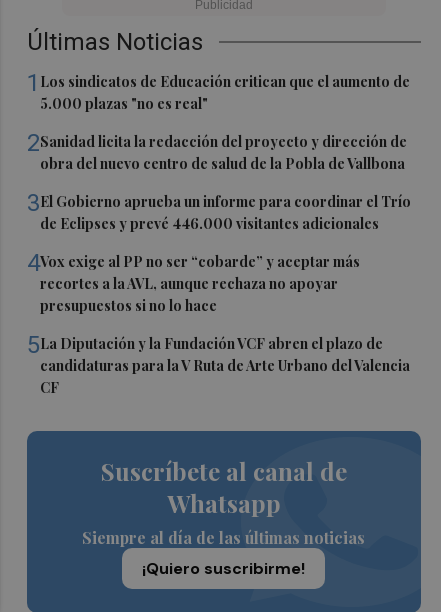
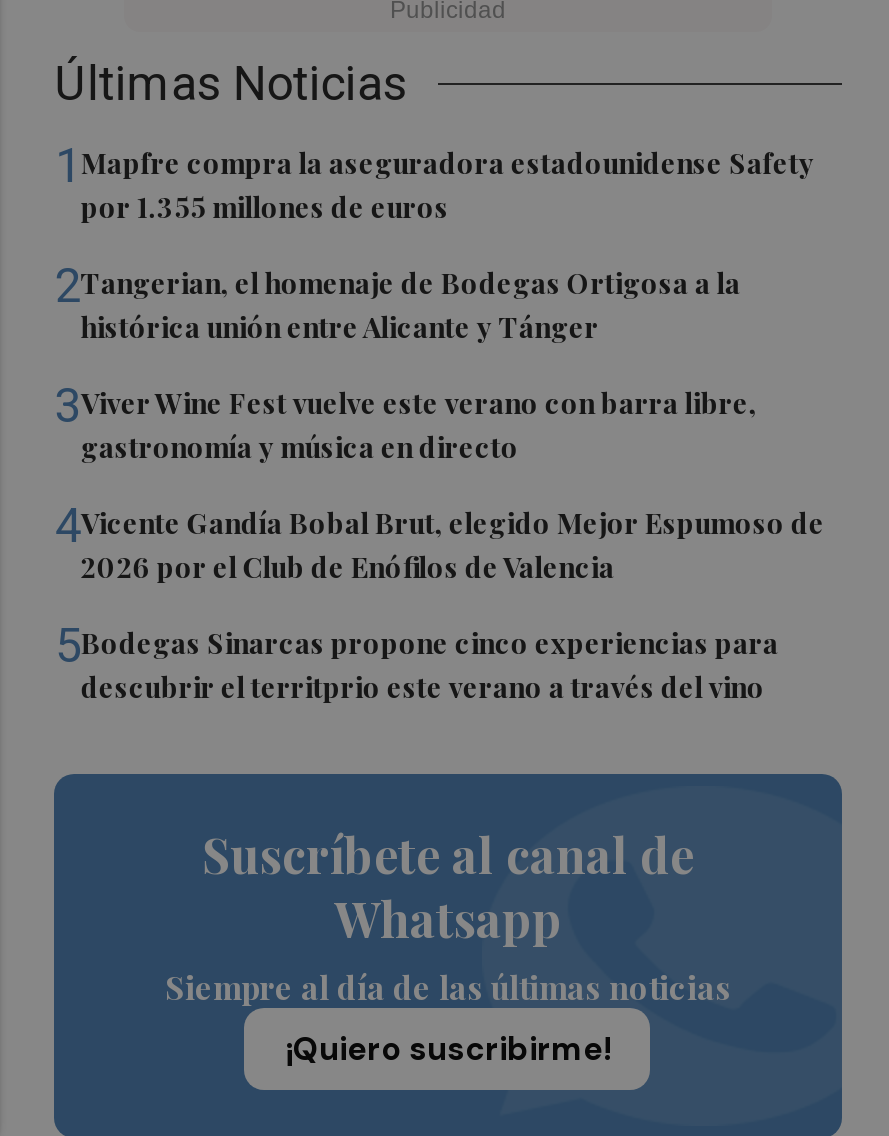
[27,69,410,113] 1 Los sindicatos de Educación critican que el aumento de | 5.000 plazas "no es real" -> [55,137,815,225] 1 Mapfre compra la aseguradora estadounidense Safety | por 1.355 millones de euros
[27,129,407,173] 2Sanidad licita la redacción del proyecto y dirección de | obra del nuevo centro de salud de la Pobla de Vallbona -> [55,257,741,345] 2Tangerian, el homenaje de Bodegas Ortigosa a la | histórica unión entre Alicante y Tánger
[27,189,411,233] 3El Gobierno aprueba un informe para coordinar el Trío | de Eclipses y prevé 446.000 visitantes adicionales -> [55,377,757,465] 3Viver Wine Fest vuelve este verano con barra libre, | gastronomía y música en directo
[27,249,360,315] 4Vox exige al PP no ser “cobarde” y aceptar más | recortes a la AVL, aunque rechaza no apoyar | presupuestos si no lo hace -> [55,497,825,585] 4Vicente Gandía Bobal Brut, elegido Mejor Espumoso de | 2026 por el Club de Enófilos de Valencia
[27,331,410,397] 5La Diputación y la Fundación VCF abren el plazo de | candidaturas para la V Ruta de Arte Urbano del Valencia | CF -> [55,617,779,705] 5Bodegas Sinarcas propone cinco experiencias para | descubrir el territprio este verano a través del vino

